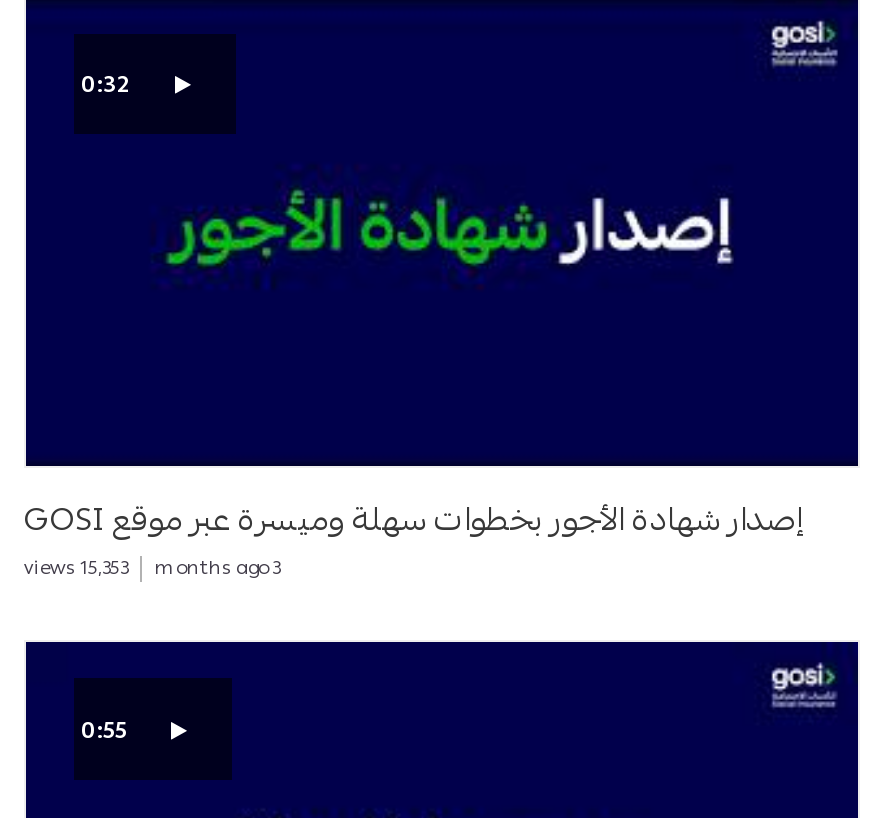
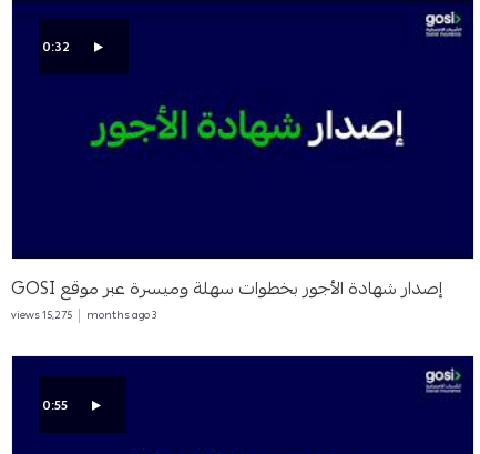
[24,556,280,582] views 15,353 months ago 3 -> [11,308,156,323] views 15,275 months ago 3

